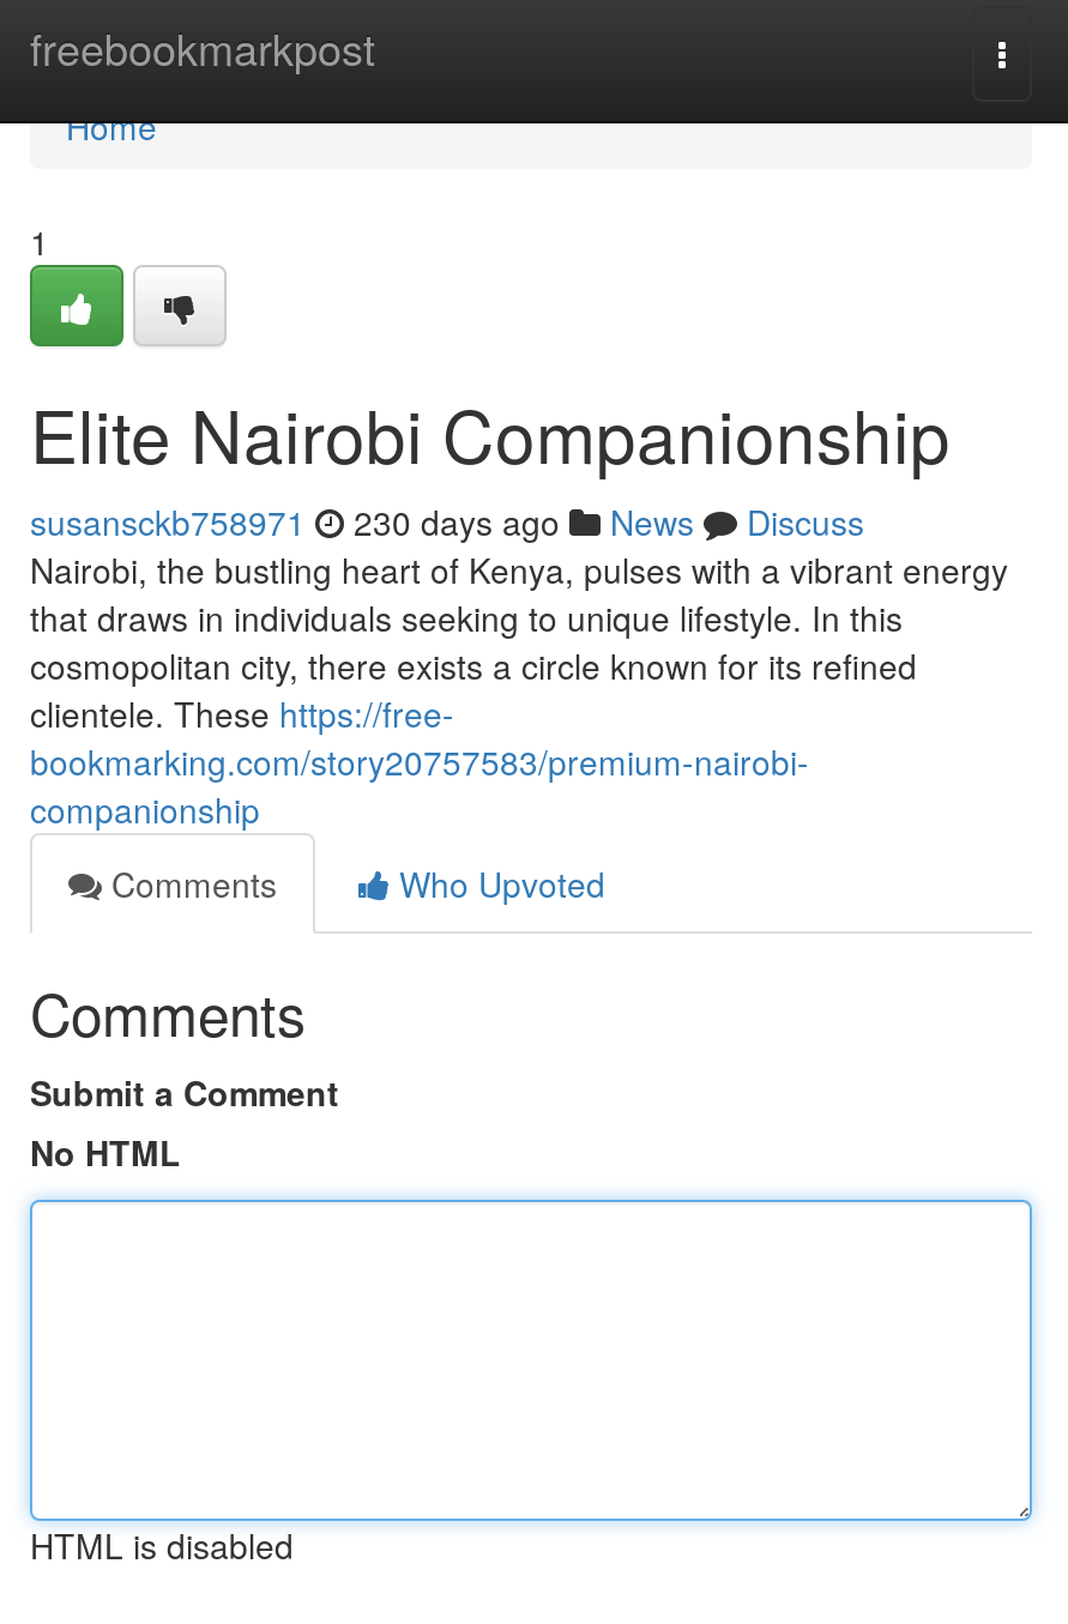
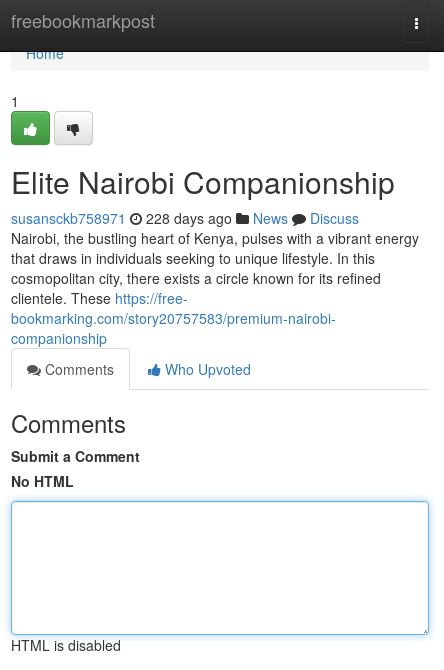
[30,497,864,545] susansckb758971 230 days ago News Discuss -> [11,208,359,228] susansckb758971 228 days ago News Discuss

